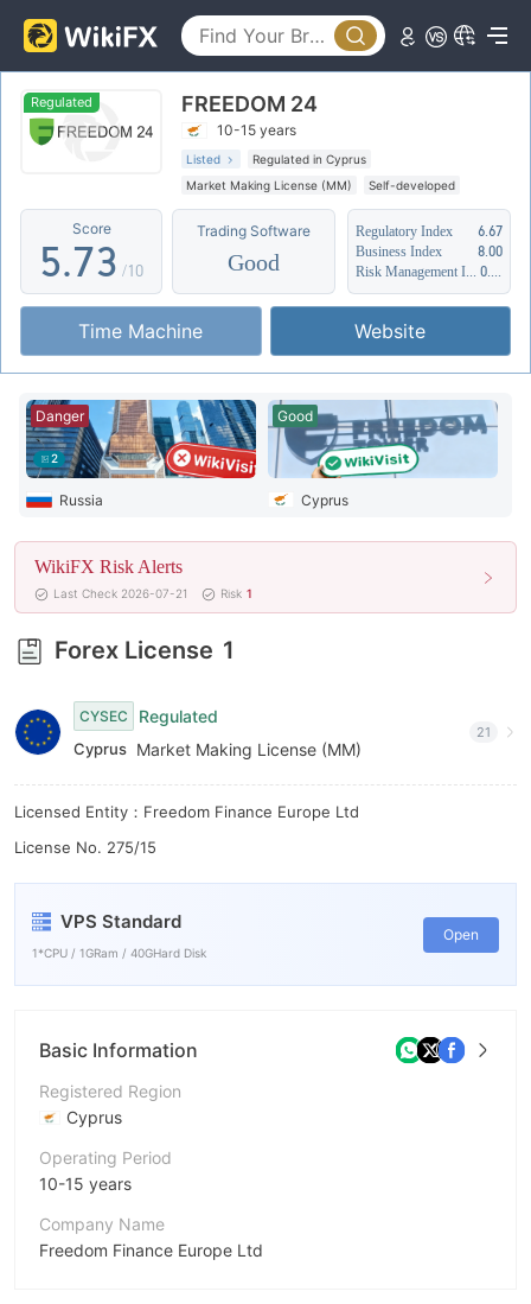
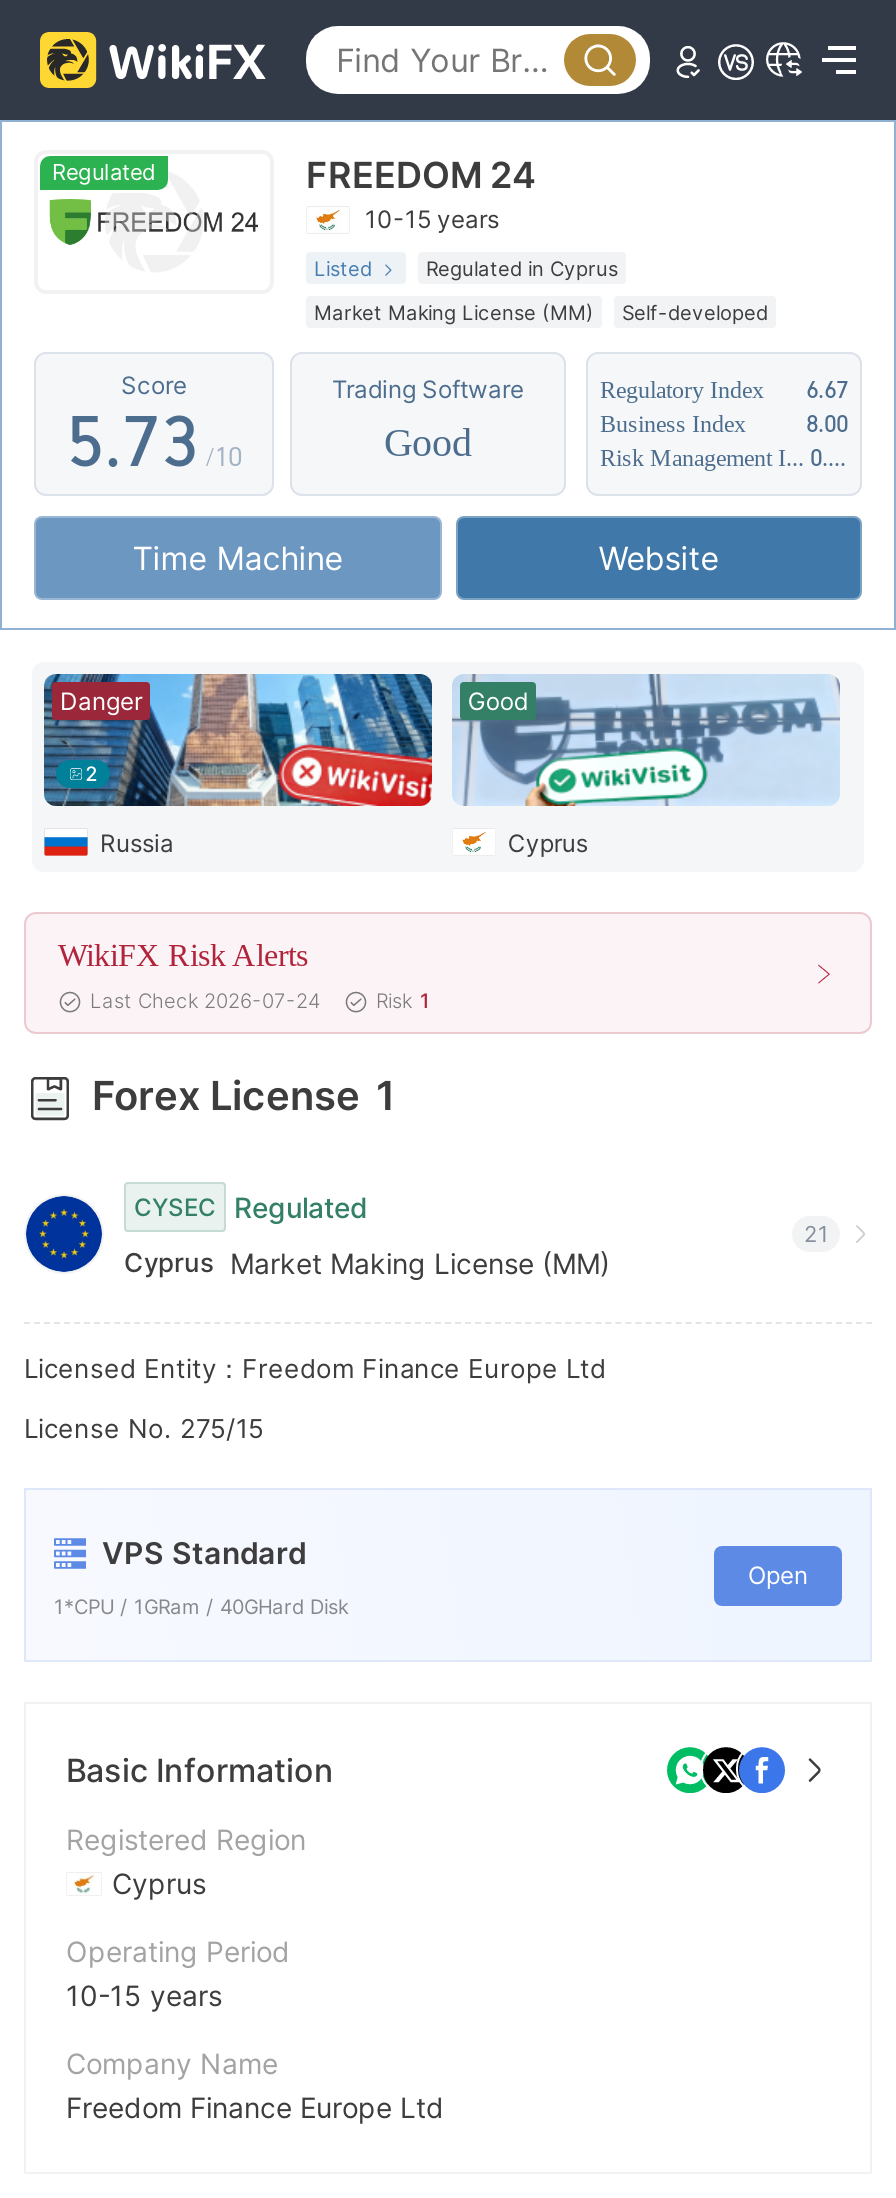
[53,586,187,600] Last Check 2026-07-21 -> [90,988,320,1012] Last Check 2026-07-24

